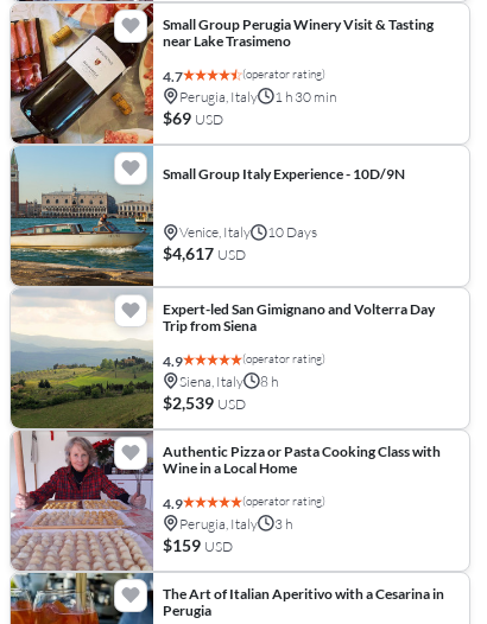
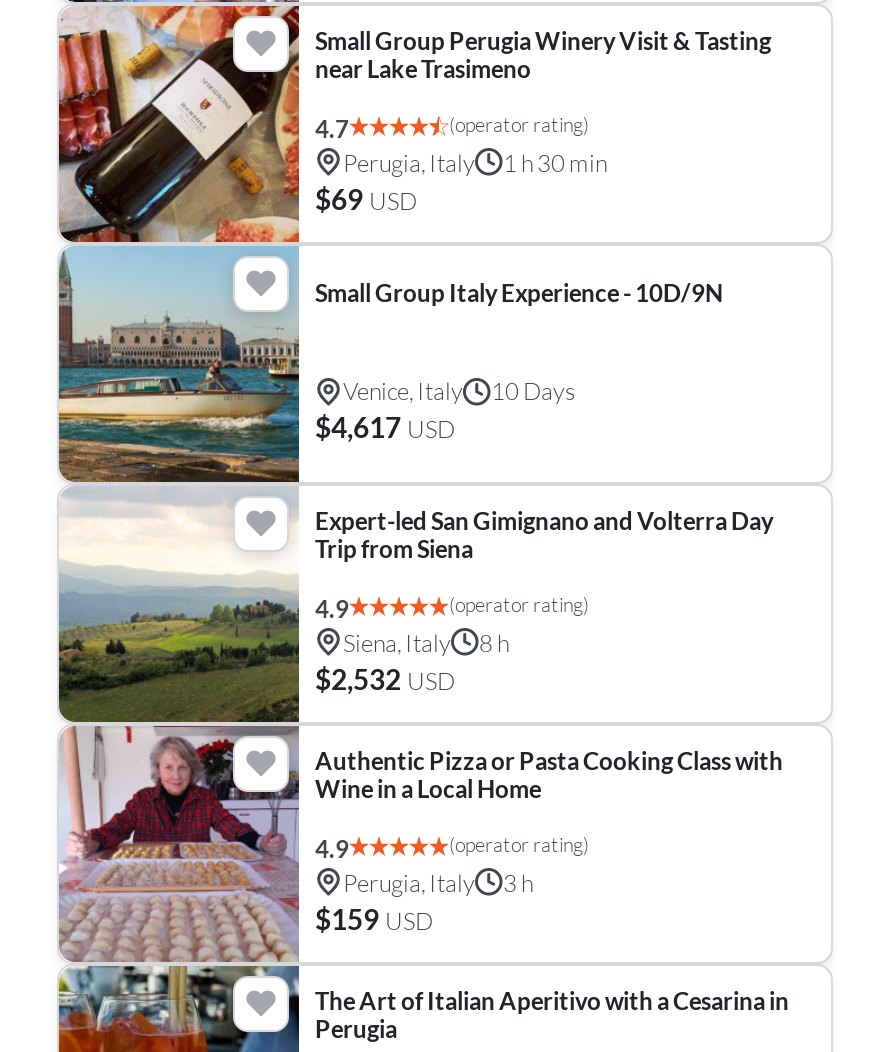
[163,392,246,413] $2,539 USD -> [315,662,455,696] $2,532 USD

